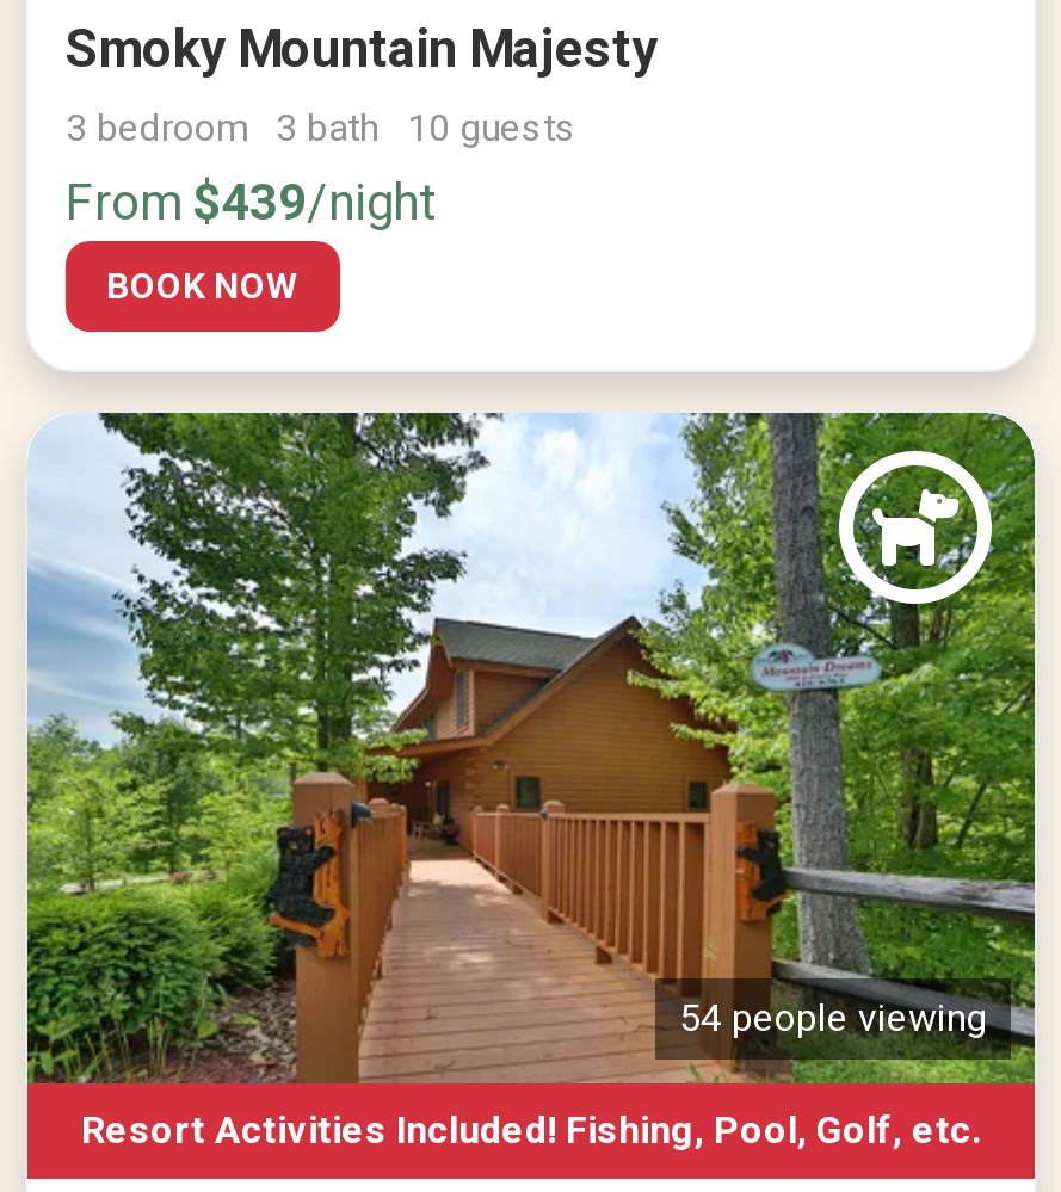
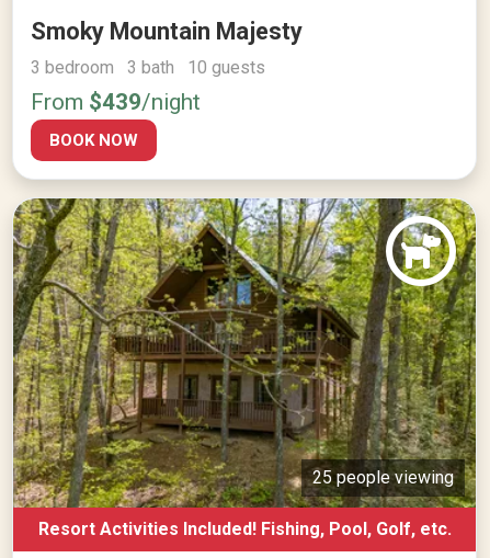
[25,409,1037,1085] [image] | 54 people viewing -> [12,197,477,509] [image] | 25 people viewing

